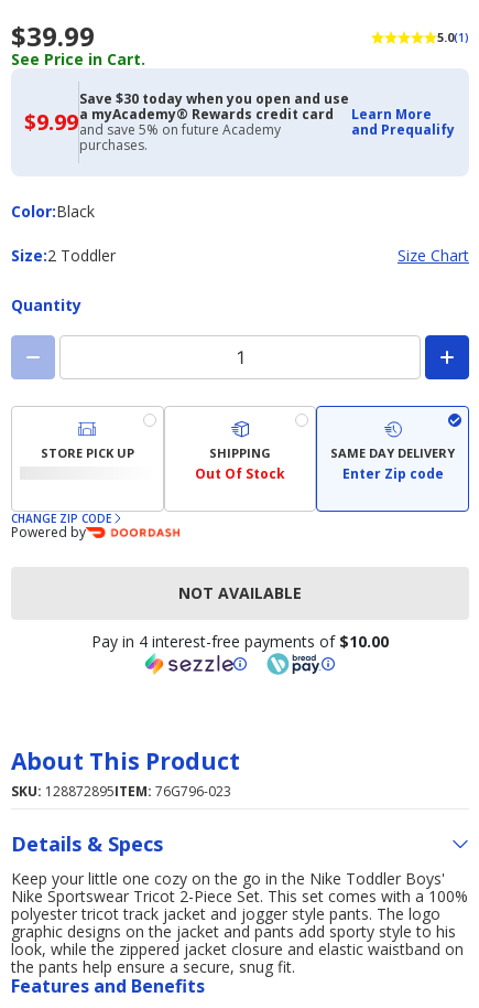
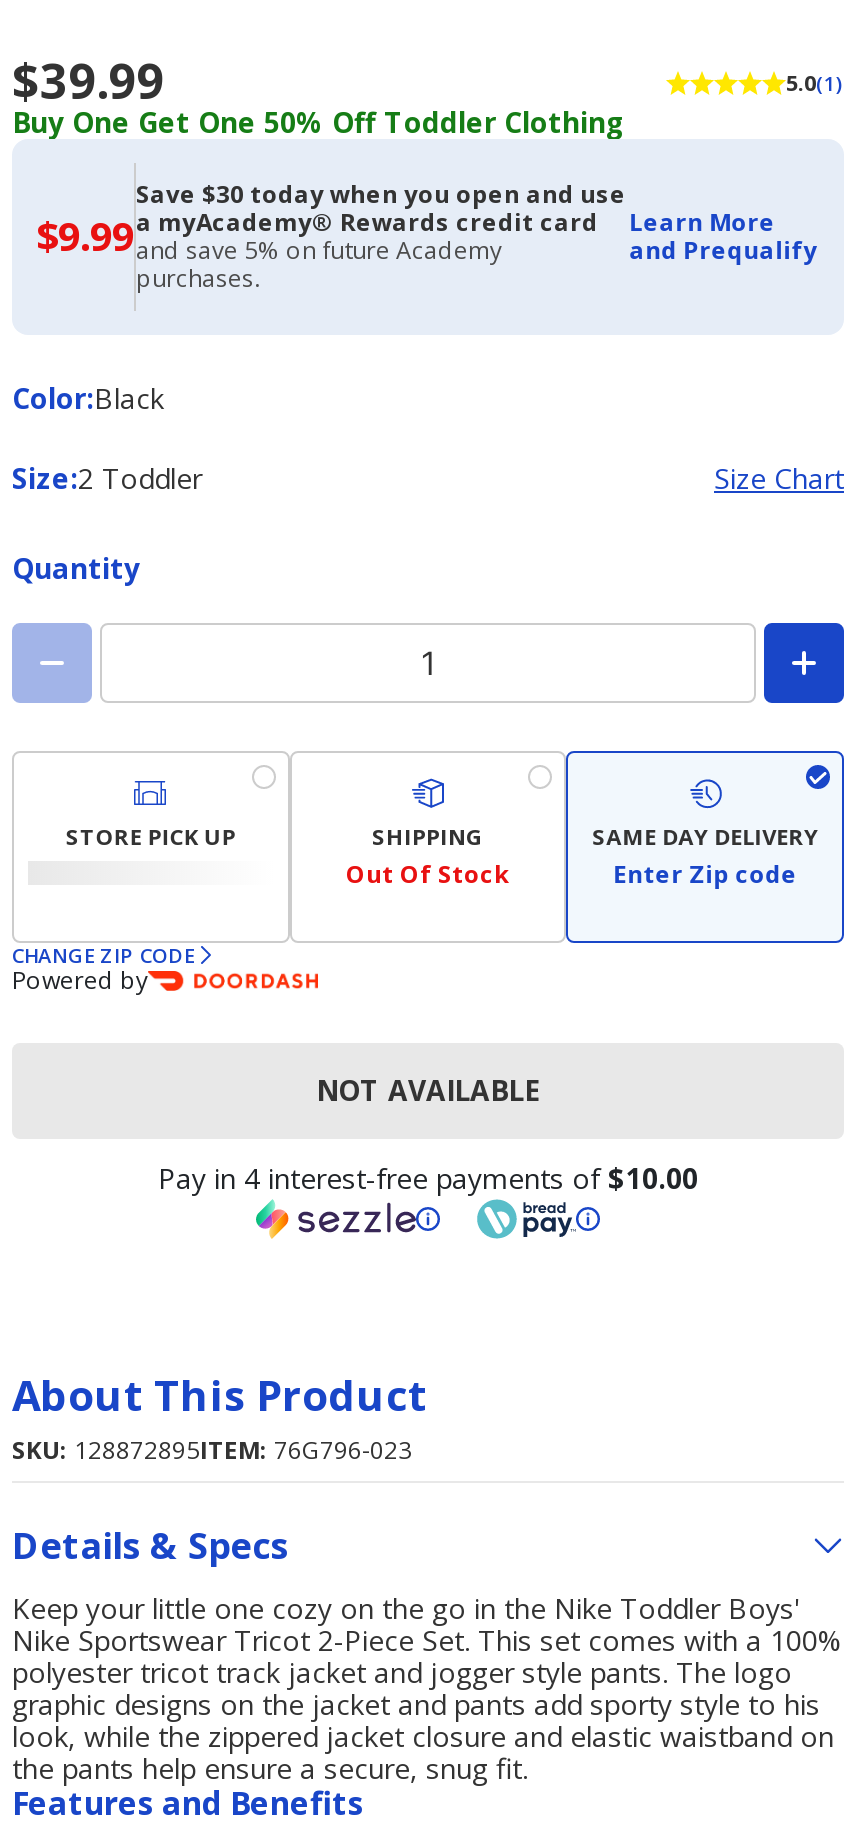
[11,49,145,69] See Price in Cart. -> [12,103,626,141] Buy One Get One 50% Off Toddler Clothing

